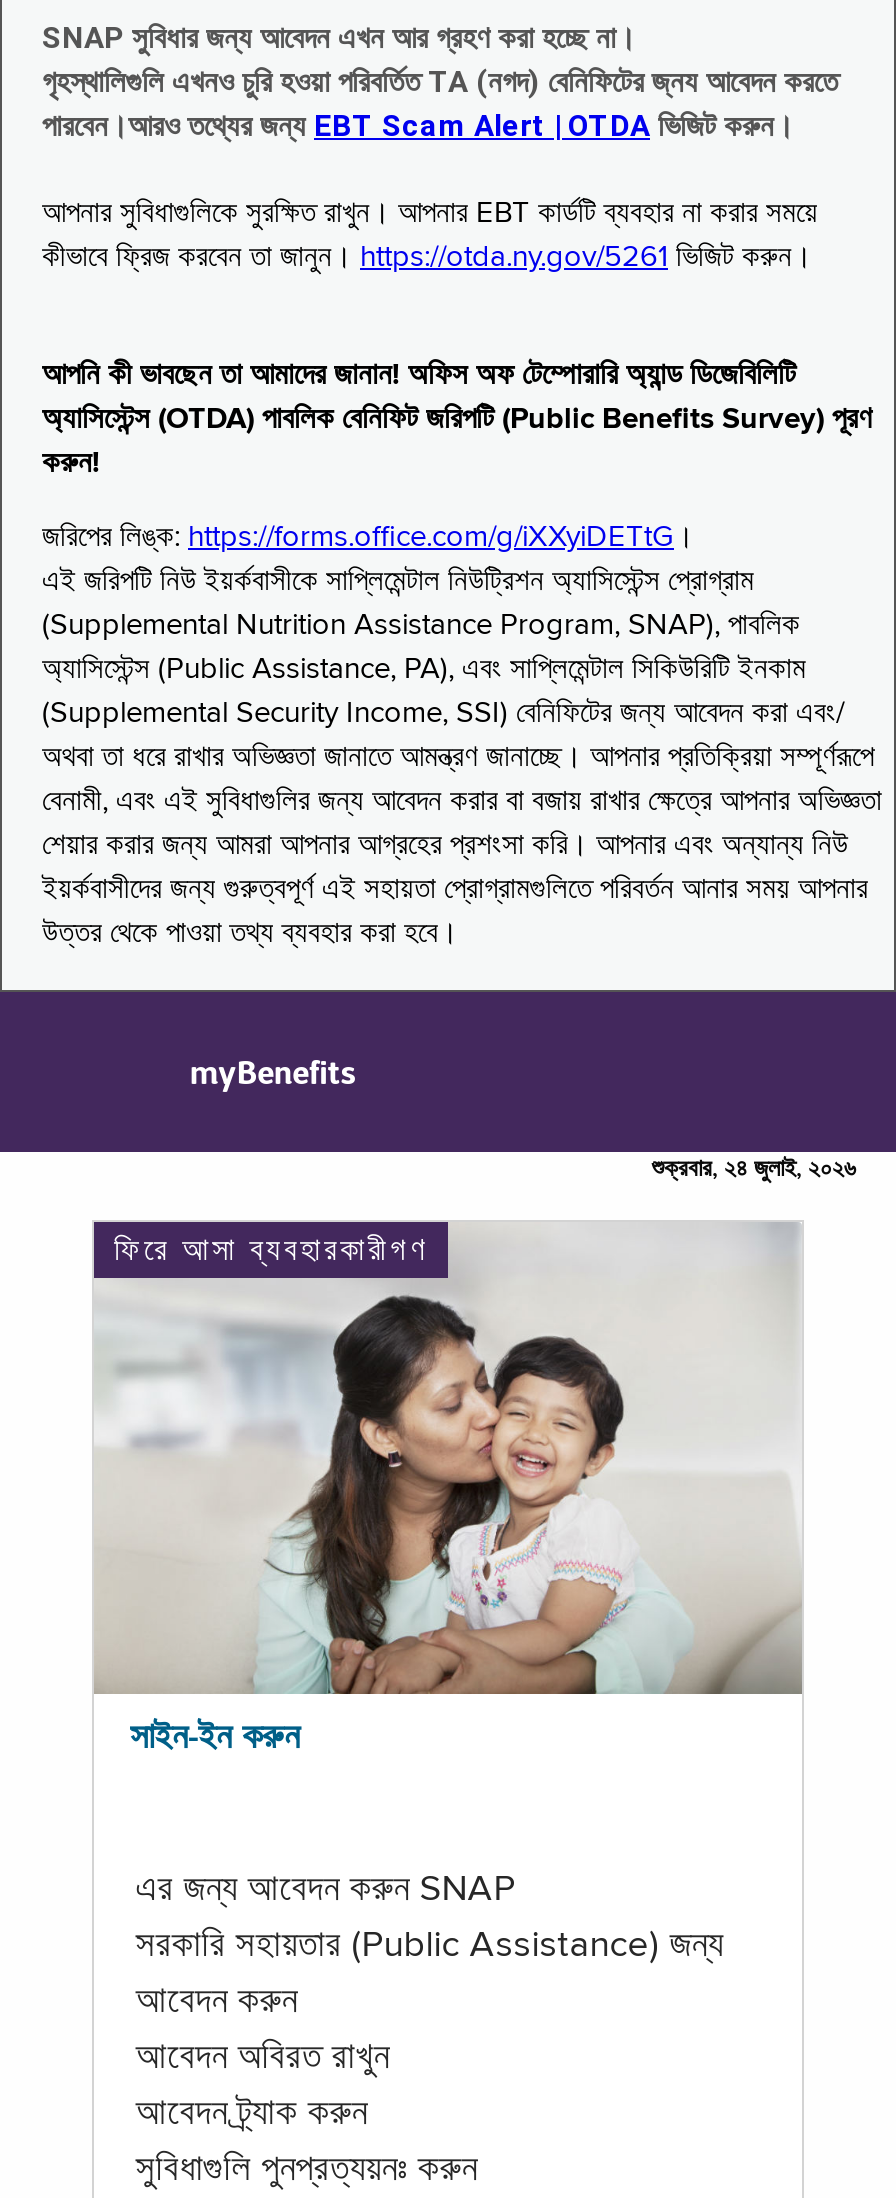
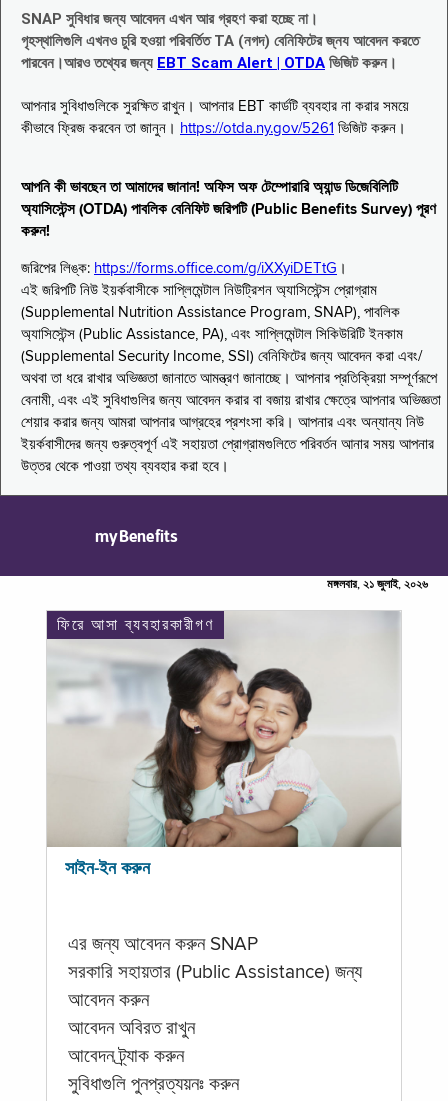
[652,1158,856,1182] শুক্রবার, ২৪ জুলাই, ২০২৬ -> [327,579,428,591] মঙ্গলবার, ২১ জুলাই, ২০২৬

